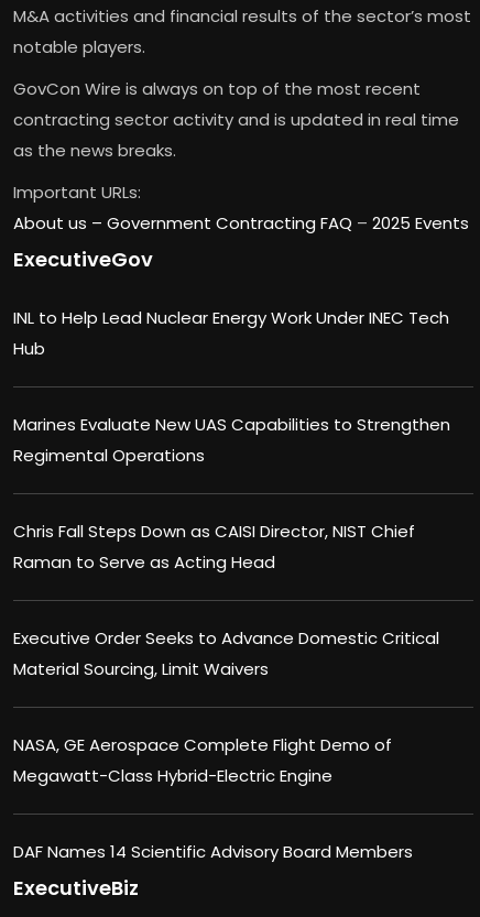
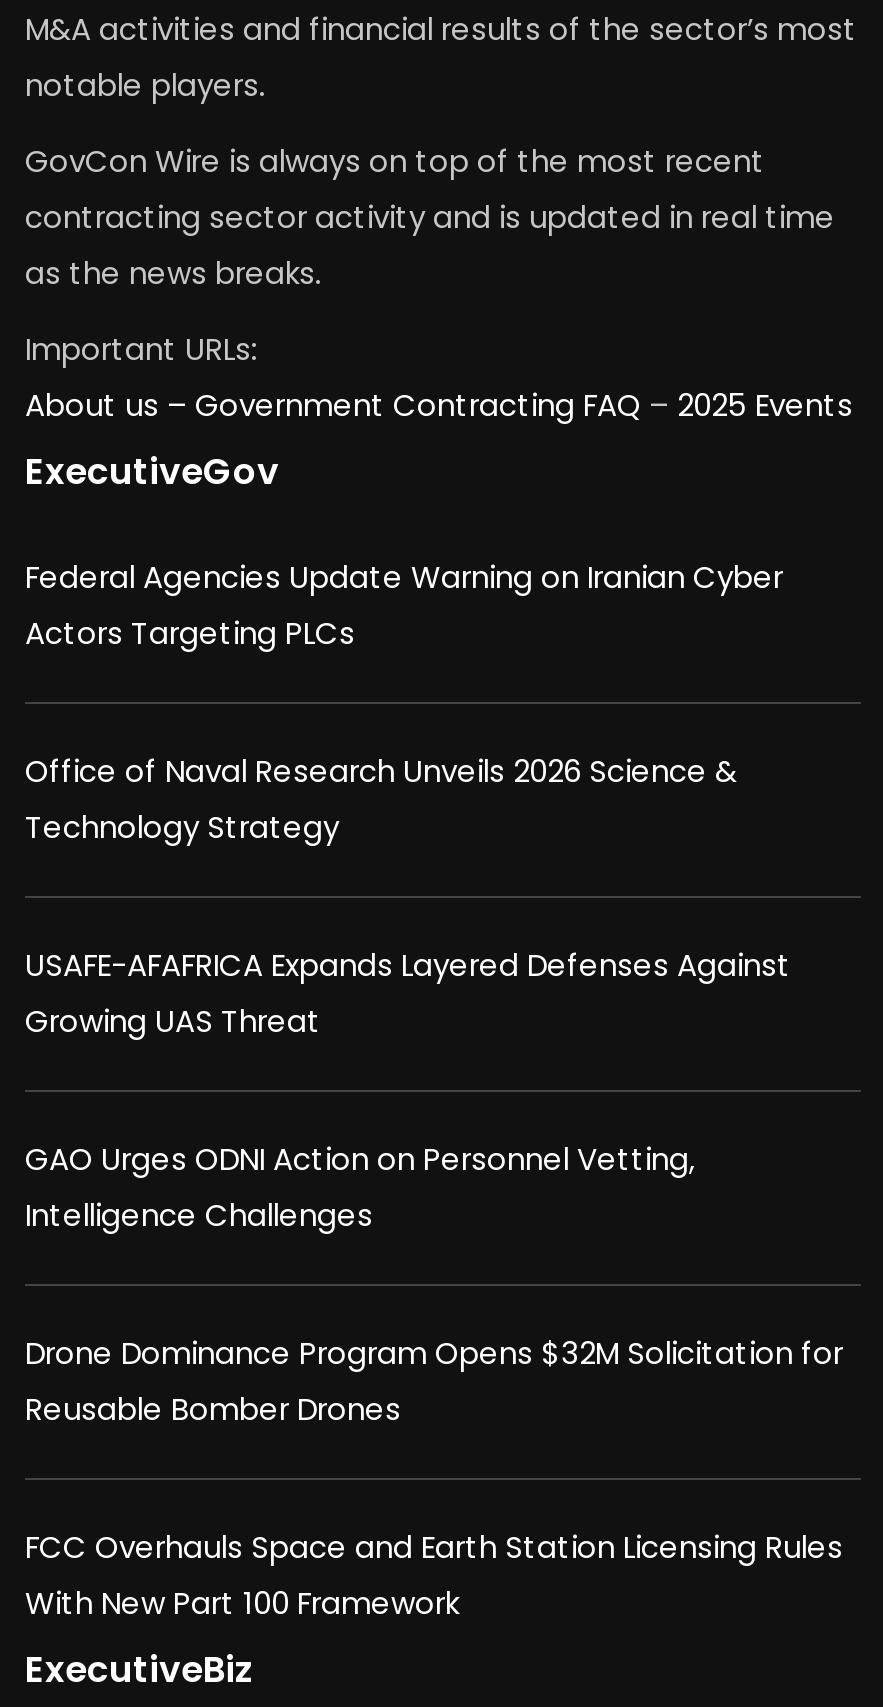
[13,306,449,360] INL to Help Lead Nuclear Energy Work Under INEC Tech | Hub -> [25,555,783,653] Federal Agencies Update Warning on Iranian Cyber | Actors Targeting PLCs
[13,412,450,466] Marines Evaluate New UAS Capabilities to Strengthen | Regimental Operations -> [25,749,737,847] Office of Naval Research Unveils 2026 Science & | Technology Strategy
[13,519,415,573] Chris Fall Steps Down as CAISI Director, NIST Chief | Raman to Serve as Acting Head -> [25,943,791,1041] USAFE-AFAFRICA Expands Layered Defenses Against | Growing UAS Threat
[13,626,439,680] Executive Order Seeks to Advance Domestic Critical | Material Sourcing, Limit Waivers -> [25,1137,695,1235] GAO Urges ODNI Action on Personnel Vetting, | Intelligence Challenges
[13,733,392,787] NASA, GE Aerospace Complete Flight Demo of | Megawatt-Class Hybrid-Electric Engine -> [25,1331,843,1429] Drone Dominance Program Opens $32M Solicitation for | Reusable Bomber Drones
[13,840,413,863] DAF Names 14 Scientific Advisory Board Members -> [25,1525,843,1623] FCC Overhauls Space and Earth Station Licensing Rules | With New Part 100 Framework

